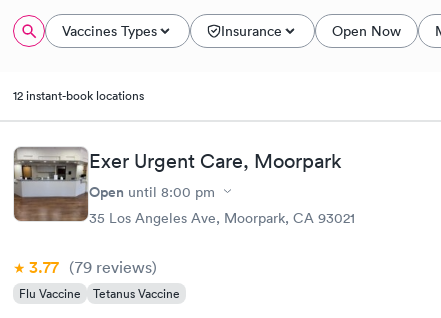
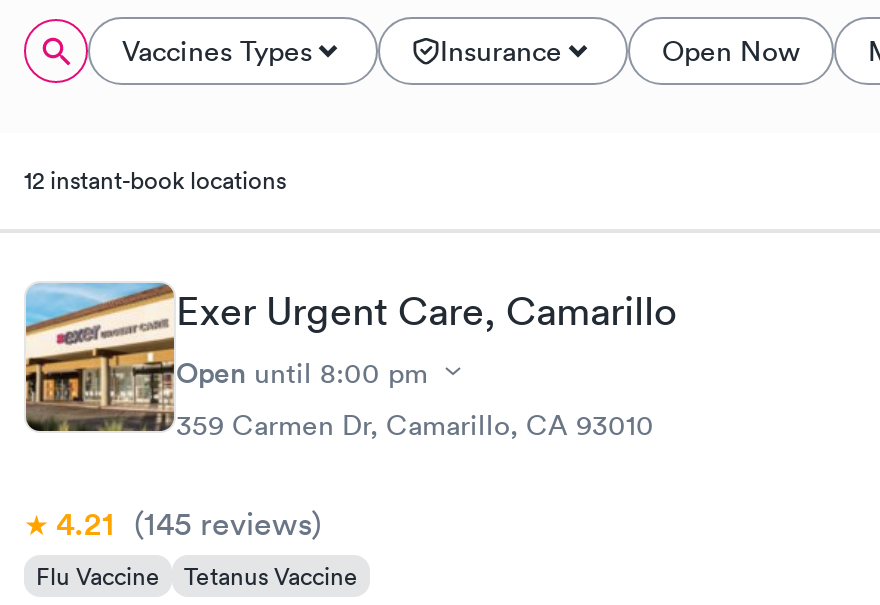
[13,146,342,222] [image] | Exer Urgent Care, Moorpark -> [24,281,676,433] [image] | Exer Urgent Care, Camarillo
[89,208,355,226] 35 Los Angeles Ave, Moorpark, CA 93021 -> [176,406,654,442] 359 Carmen Dr, Camarillo, CA 93010
[29,256,157,277] 3.77 (79 reviews) -> [56,502,322,544] 4.21 (145 reviews)

